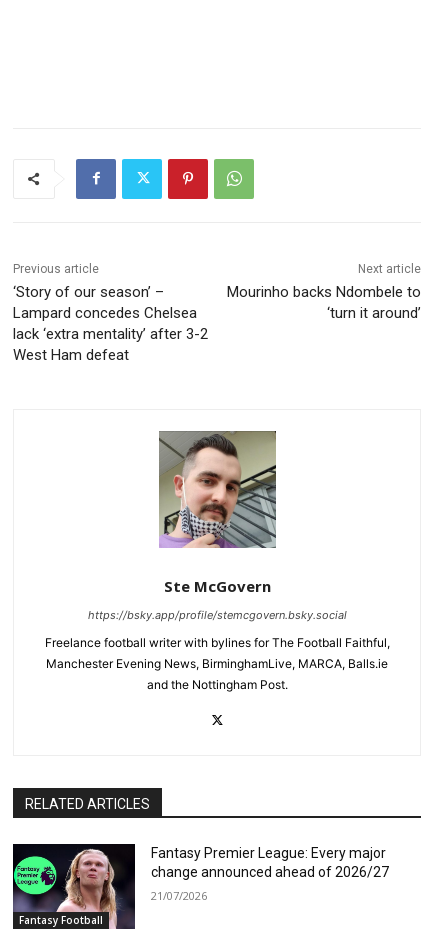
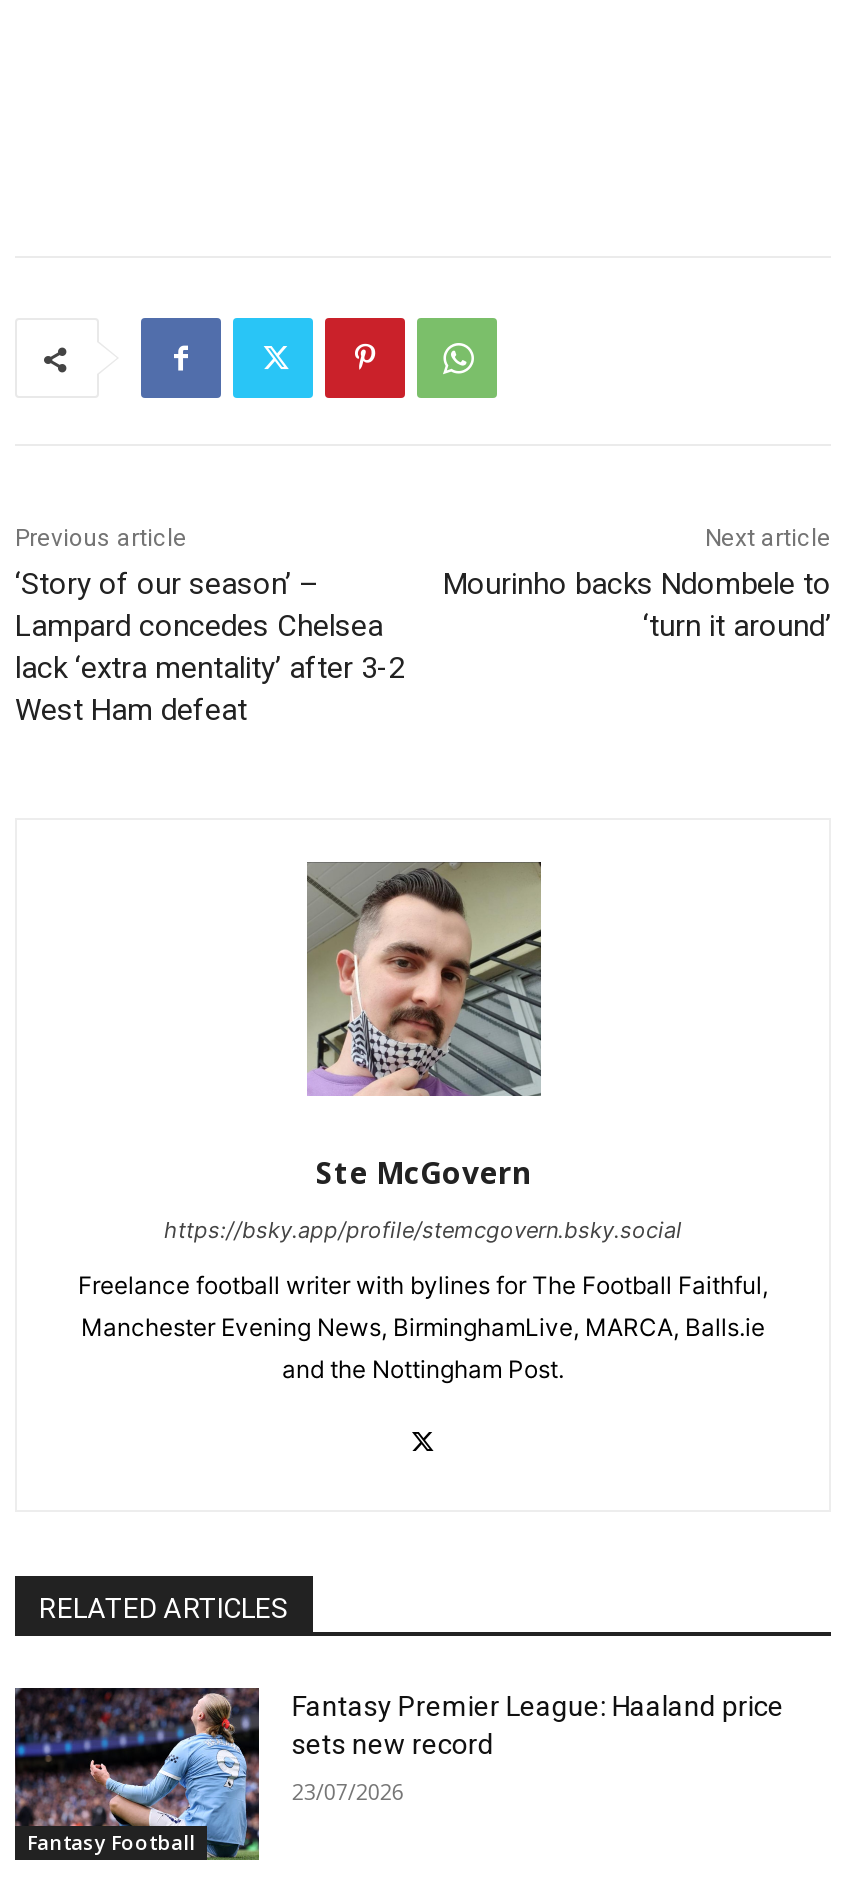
[13,843,389,930] [image] | Fantasy Premier League: Every major | change announced ahead of 2026/27 -> [13,1685,784,1861] [image] | Fantasy Premier League: Haaland price | sets new record
[151,888,207,903] 21/07/2026 -> [292,1776,404,1806] 23/07/2026

